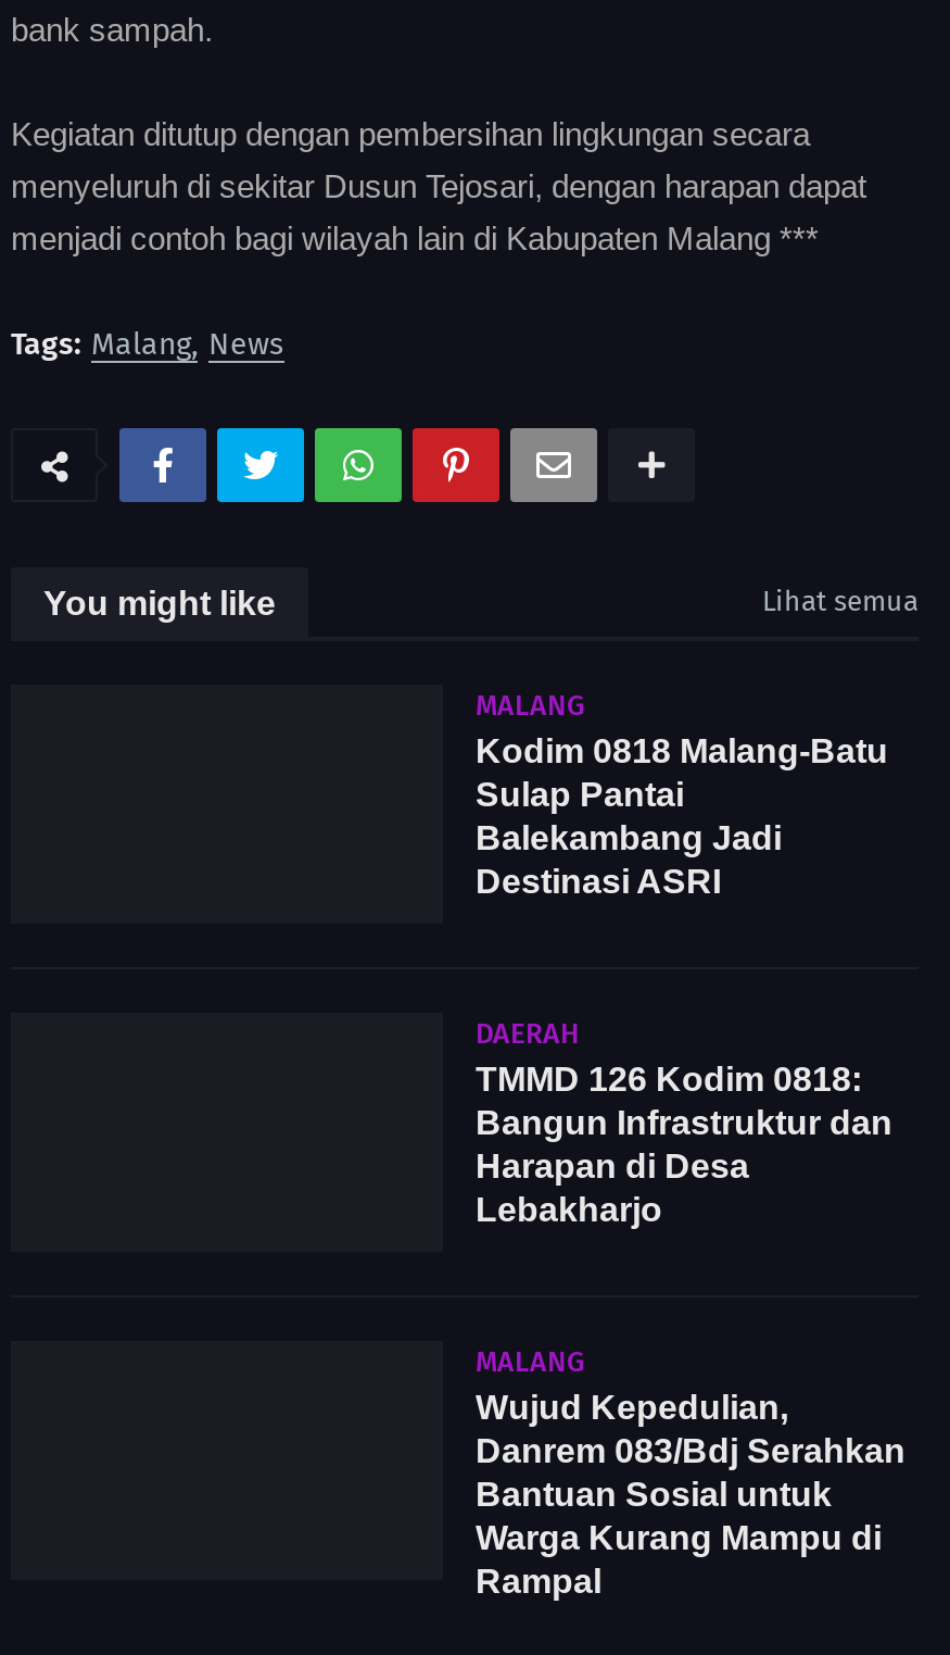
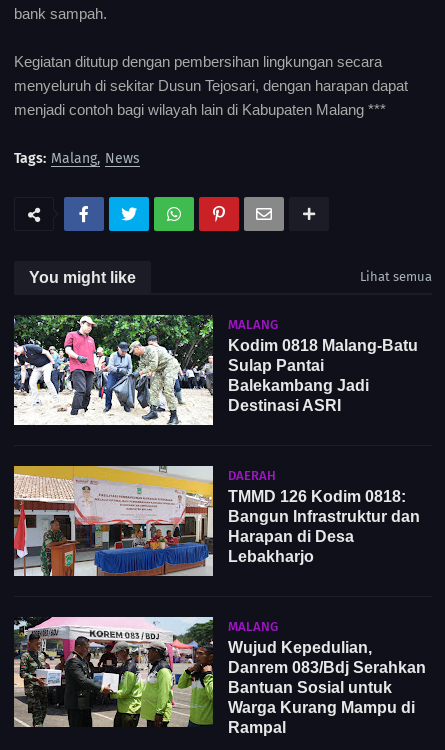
none -> [13,314,214,426] [image]
none -> [13,465,214,577] [image]
none -> [13,616,214,728] [image]

